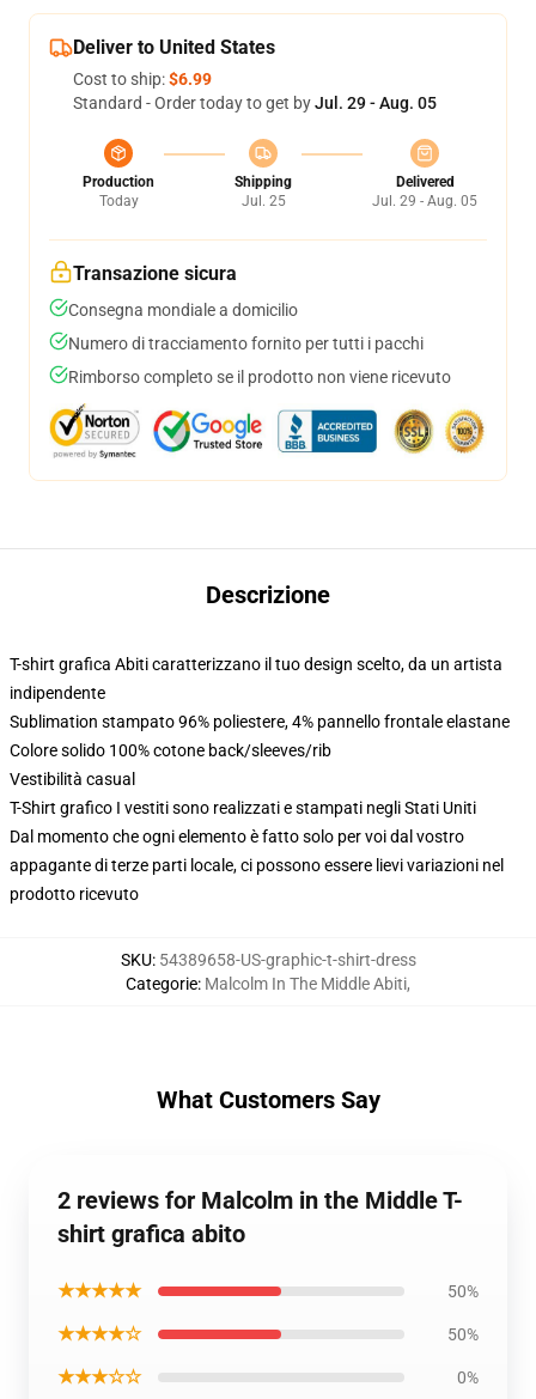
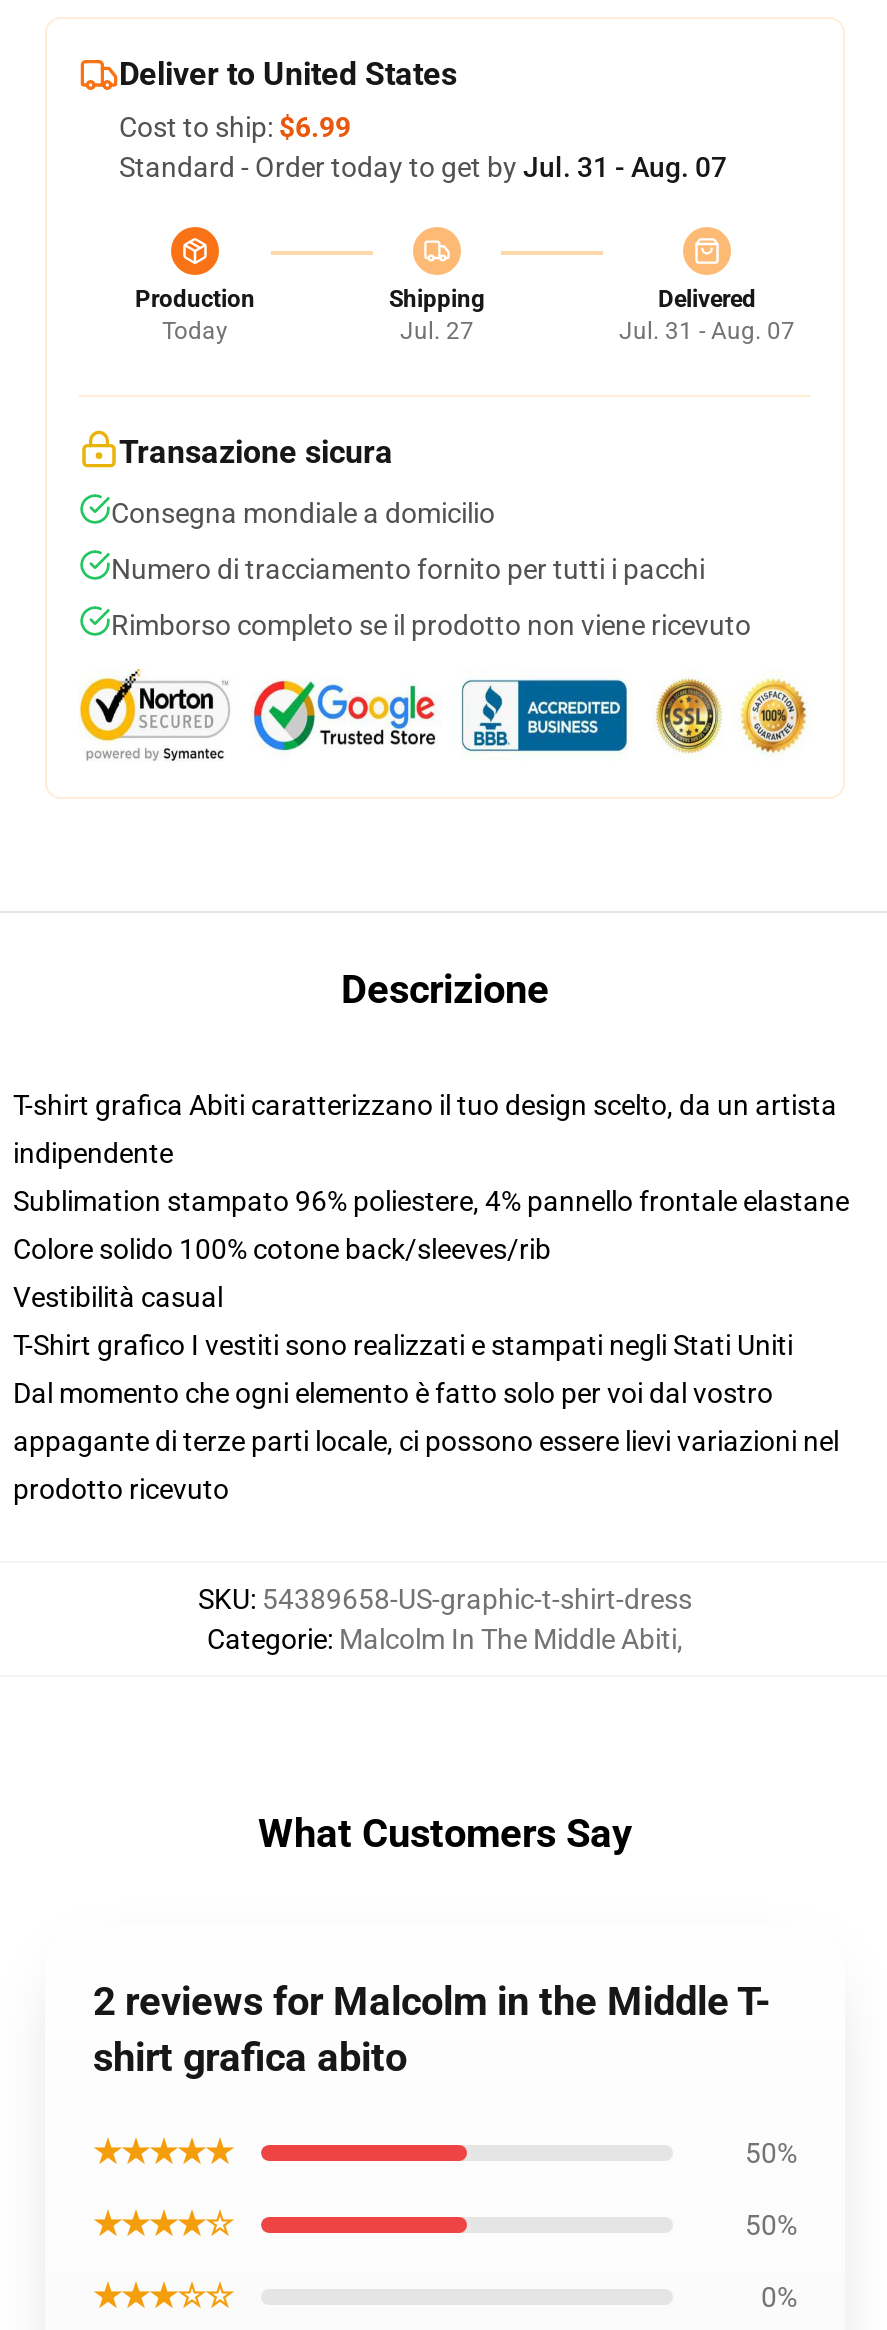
[73,93,437,112] Standard - Order today to get by Jul. 29 - Aug. 05 -> [119,151,727,183] Standard - Order today to get by Jul. 31 - Aug. 07
[241,193,285,209] Jul. 25 -> [400,317,474,345] Jul. 27
[372,193,477,209] Jul. 29 - Aug. 05 -> [619,317,795,345] Jul. 31 - Aug. 07

